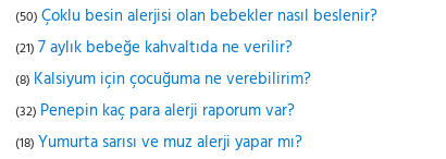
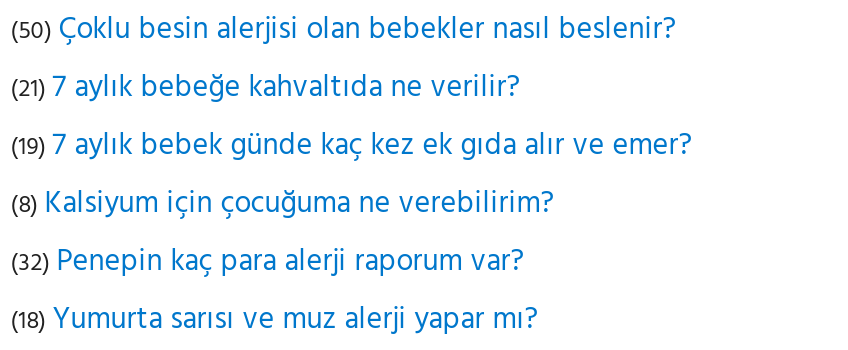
none -> [10,122,692,170] (19) 7 aylık bebek günde kaç kez ek gıda alır ve emer?

